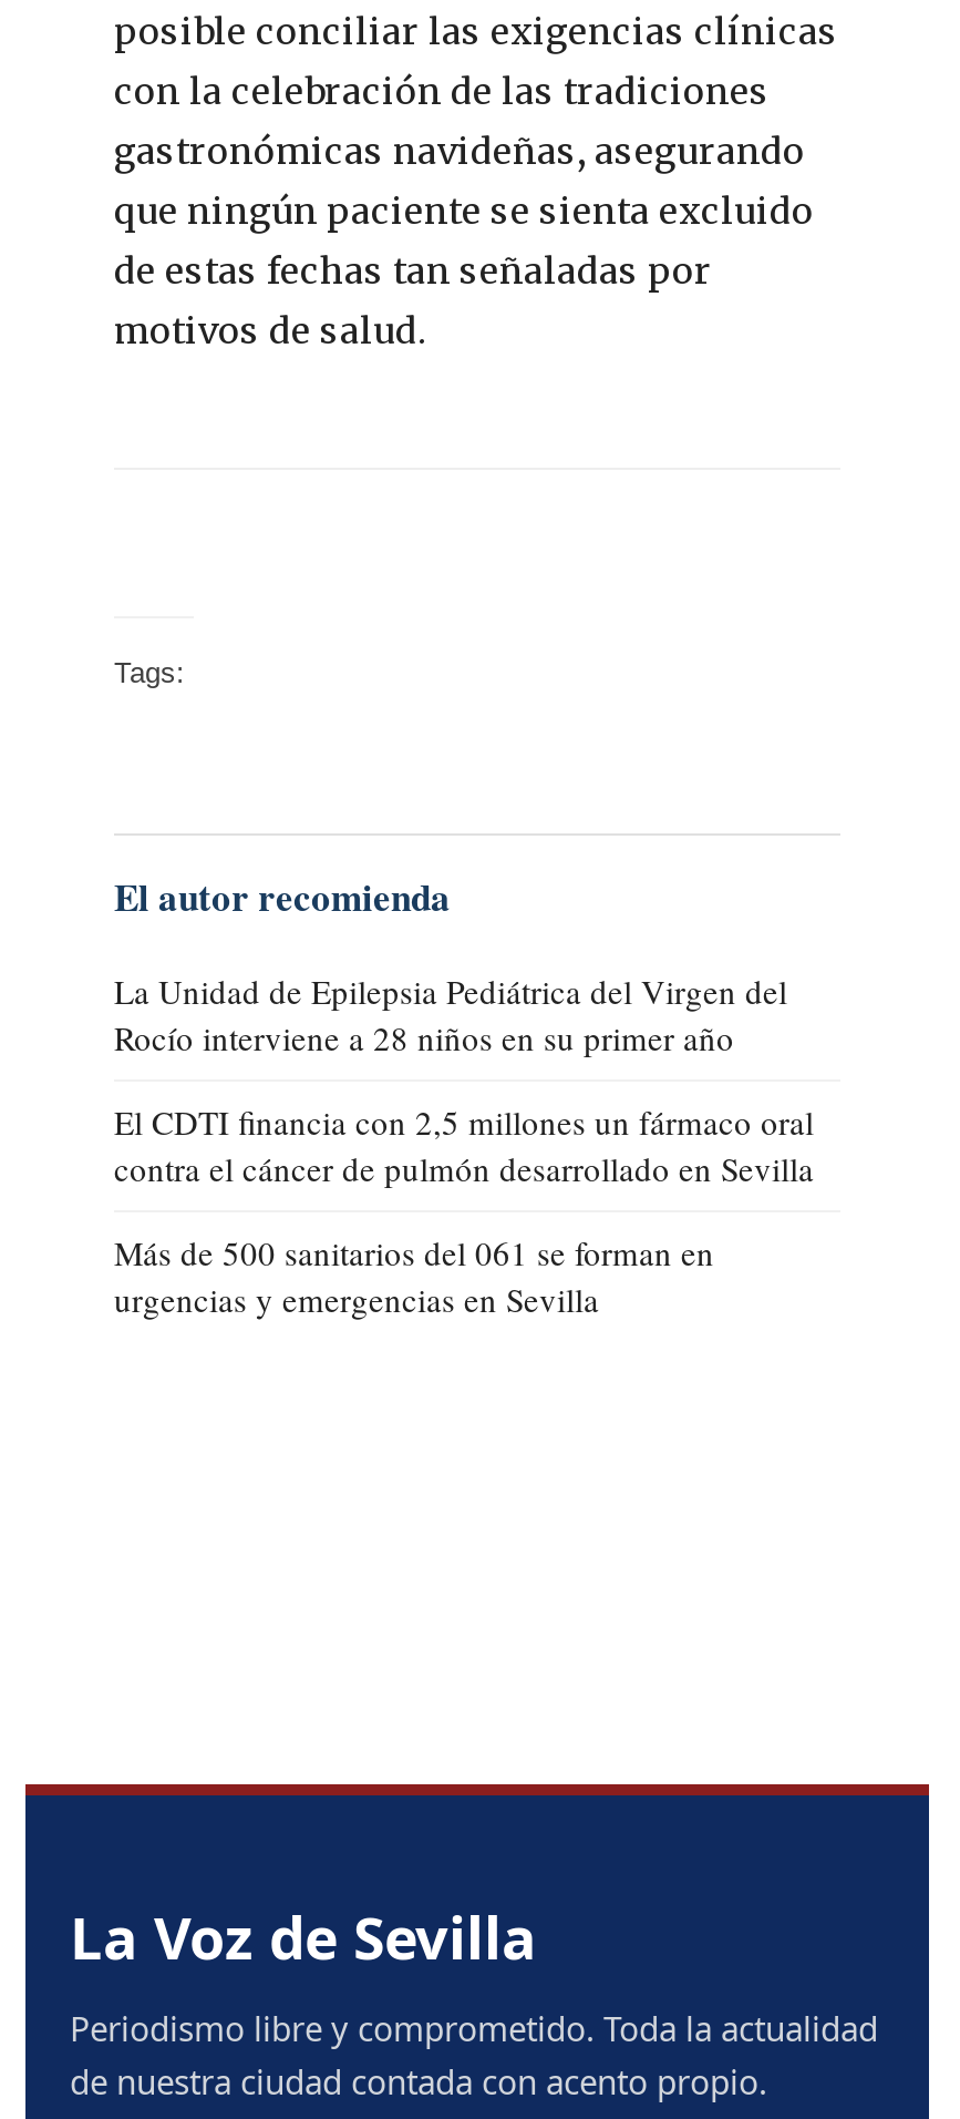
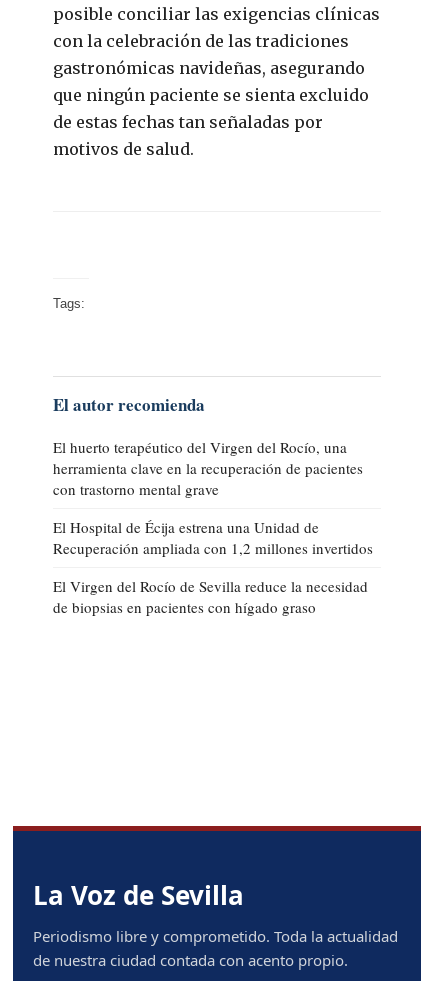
[114,968,787,1058] La Unidad de Epilepsia Pediátrica del Virgen del | Rocío interviene a 28 niños en su primer año -> [53,436,363,498] El huerto terapéutico del Virgen del Rocío, una | herramienta clave en la recuperación de pacientes | con trastorno mental grave
[114,1098,814,1189] El CDTI financia con 2,5 millones un fármaco oral | contra el cáncer de pulmón desarrollado en Sevilla -> [53,516,373,557] El Hospital de Écija estrena una Unidad de | Recuperación ampliada con 1,2 millones invertidos
[114,1229,714,1320] Más de 500 sanitarios del 061 se forman en | urgencias y emergencias en Sevilla -> [53,575,368,616] El Virgen del Rocío de Sevilla reduce la necesidad | de biopsias en pacientes con hígado graso

